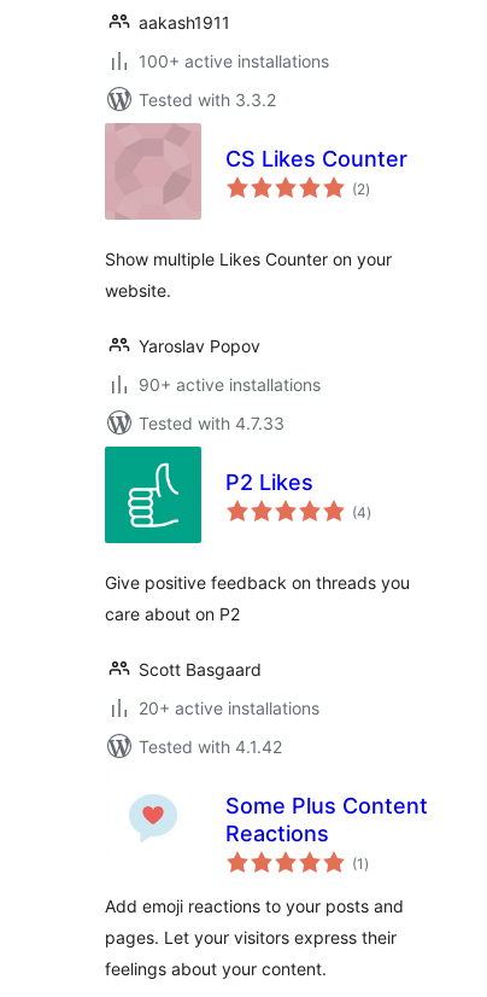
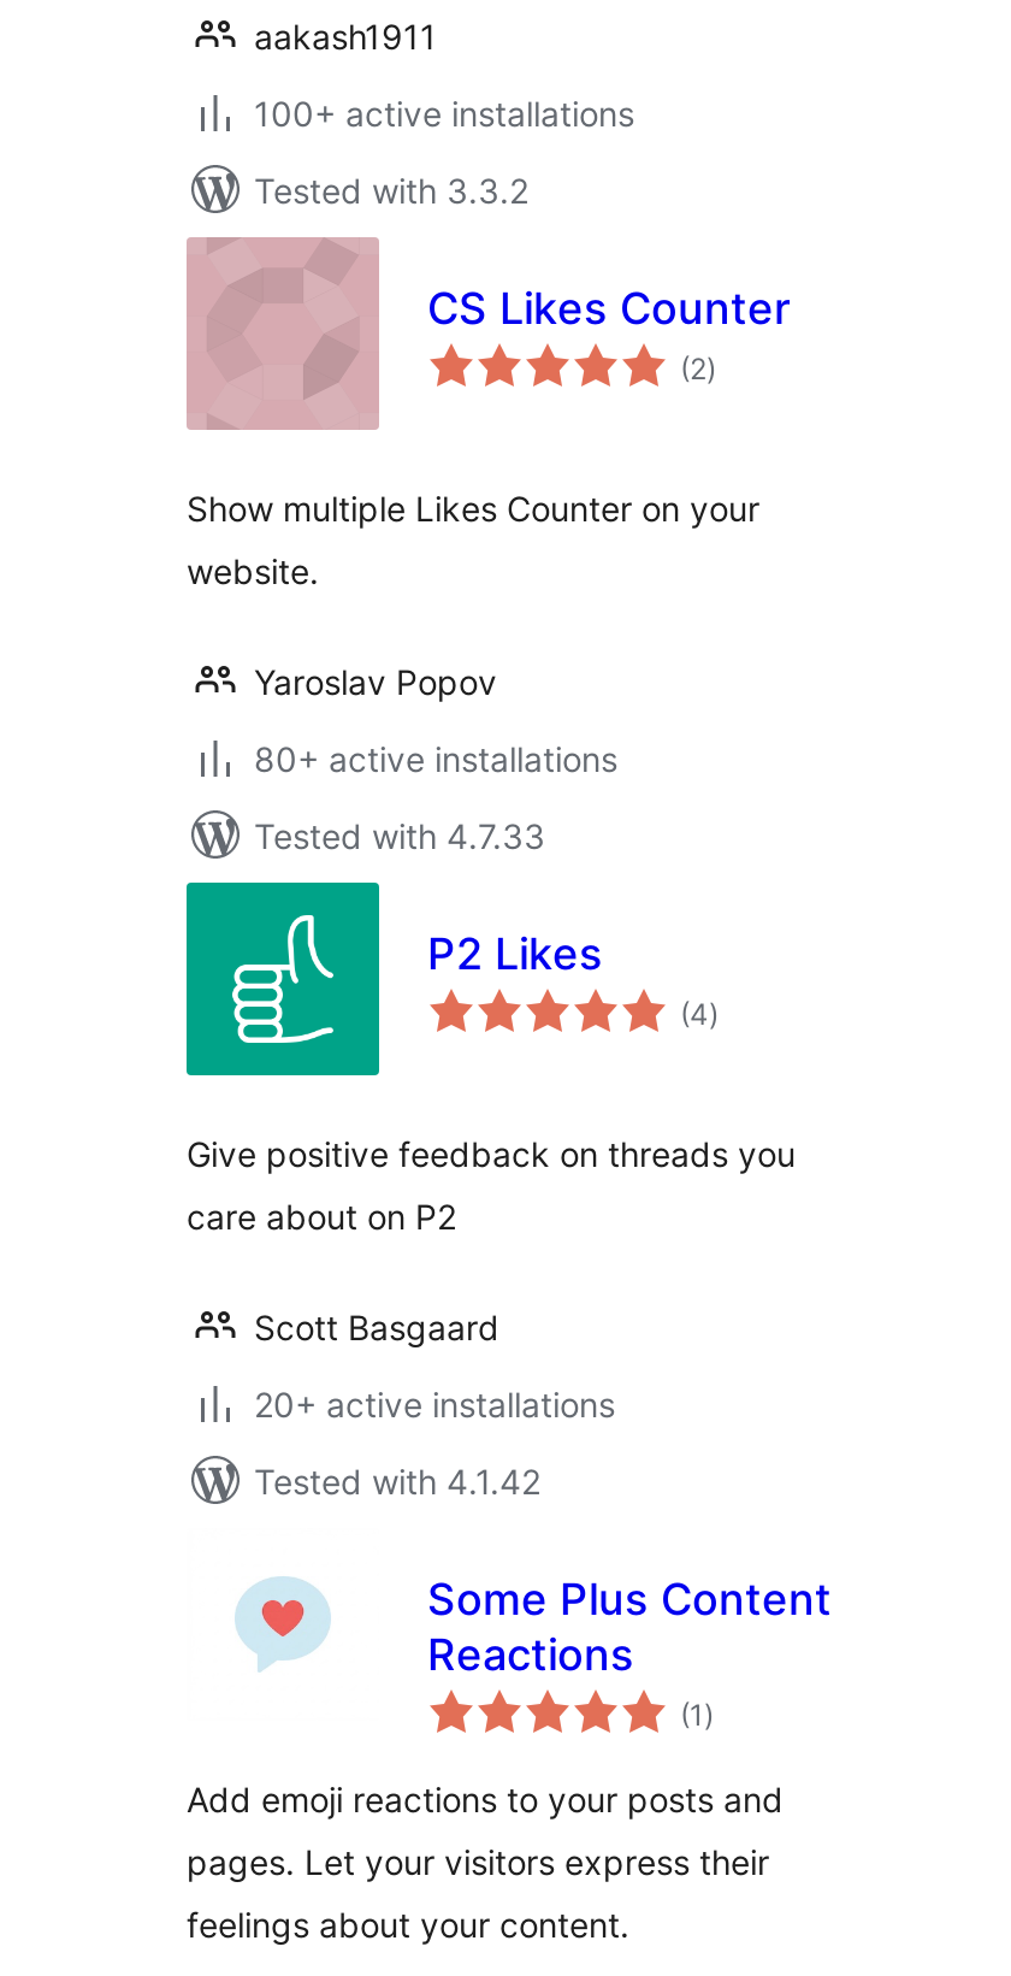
[139,374,321,395] 90+ active installations -> [254,738,617,779] 80+ active installations

